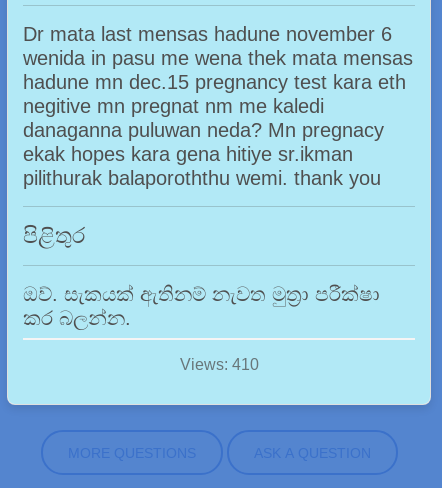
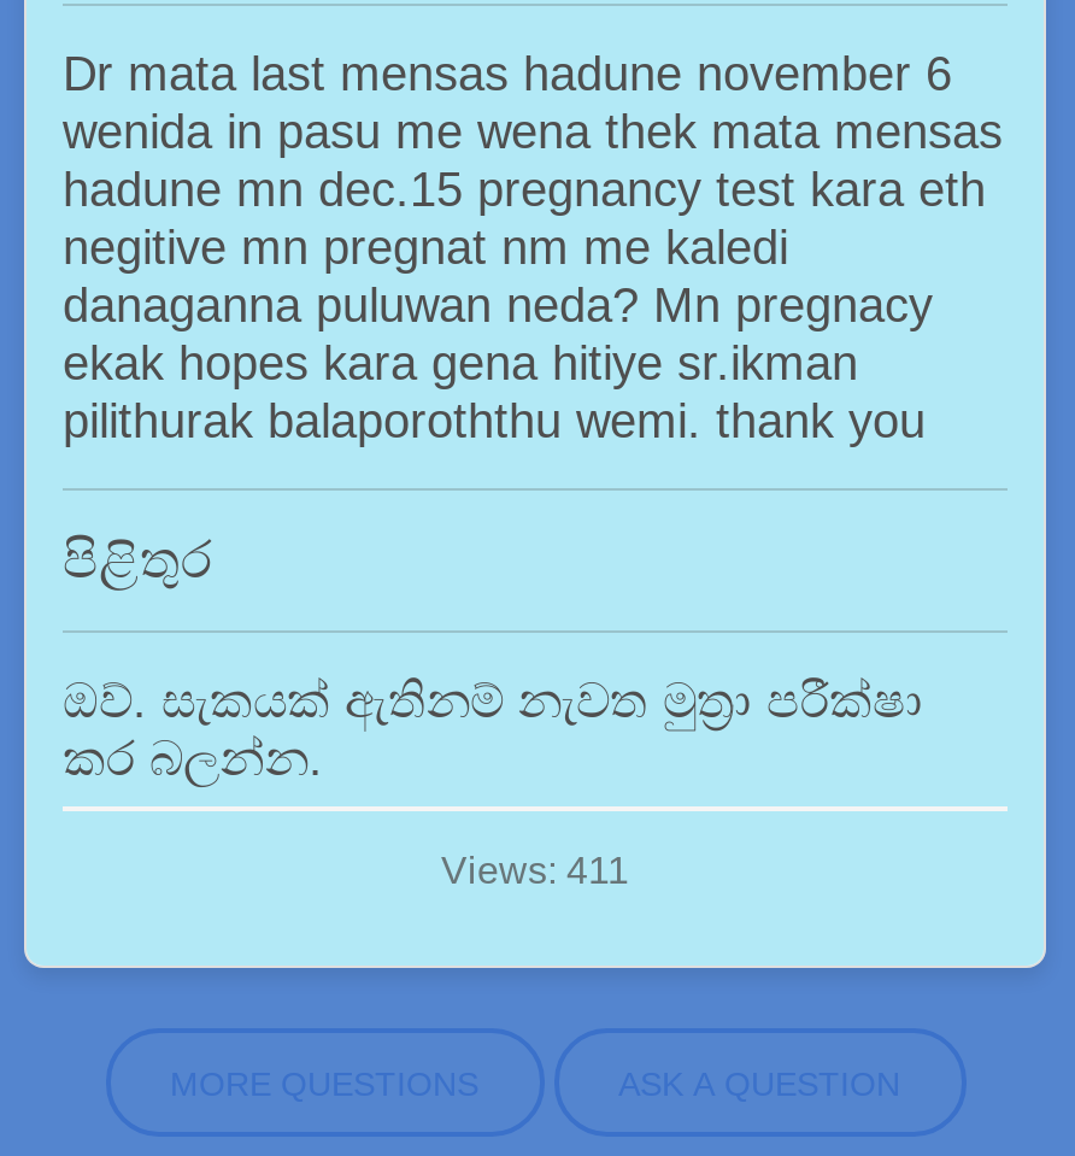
[179,356,258,373] Views: 410 -> [441,850,629,891] Views: 411

